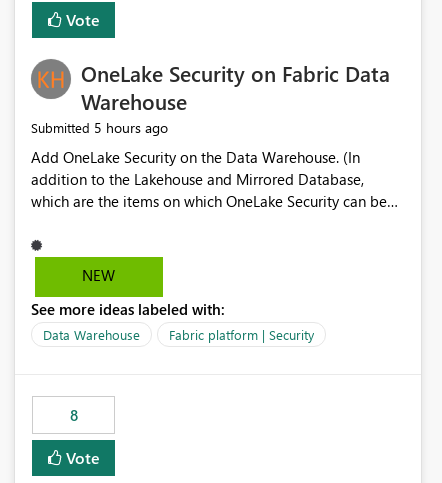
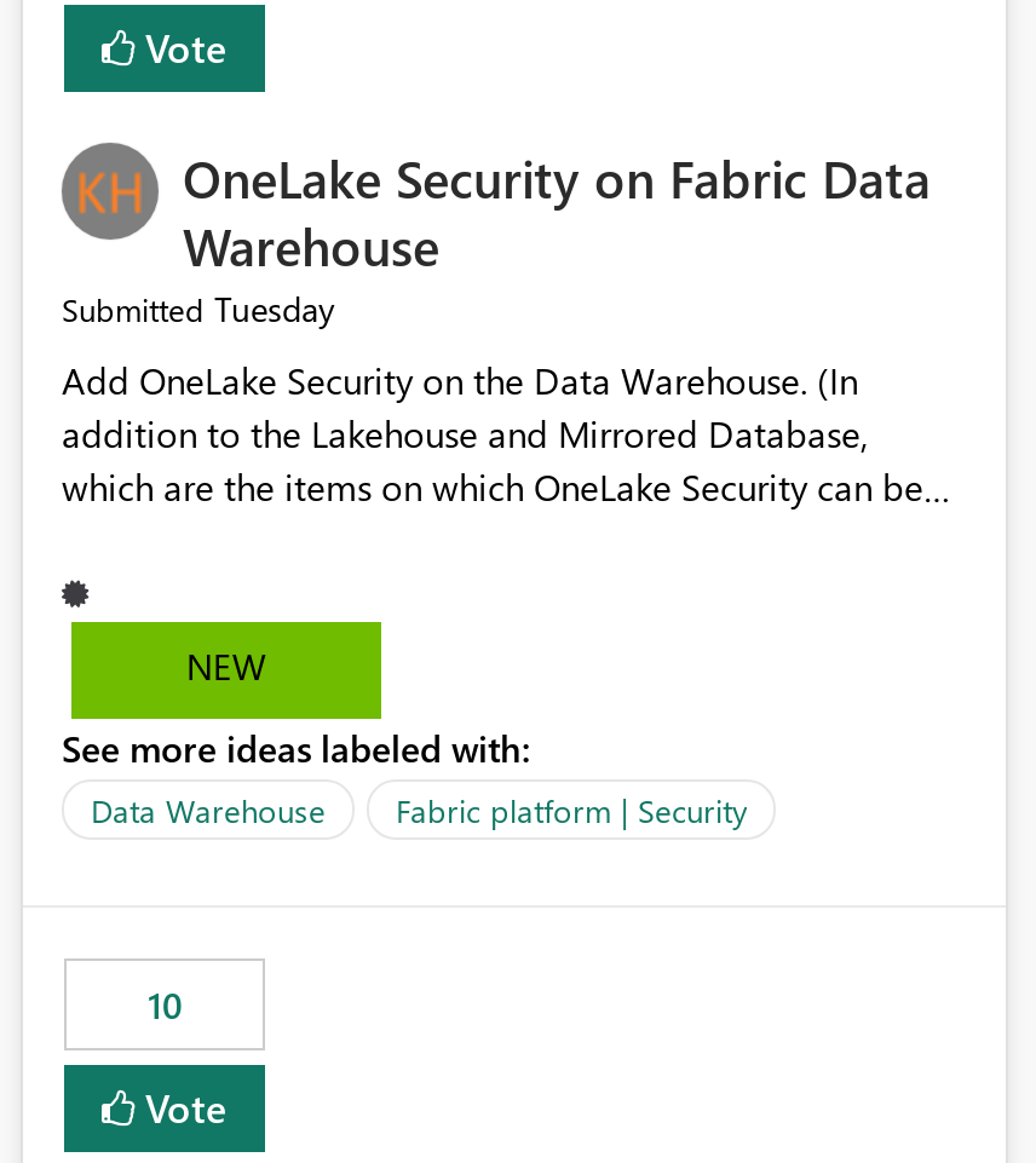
[31,118,168,137] Submitted 5 hours ago -> [62,287,335,333] Submitted Tuesday
[69,405,77,425] 8 -> [148,981,182,1030] 10

